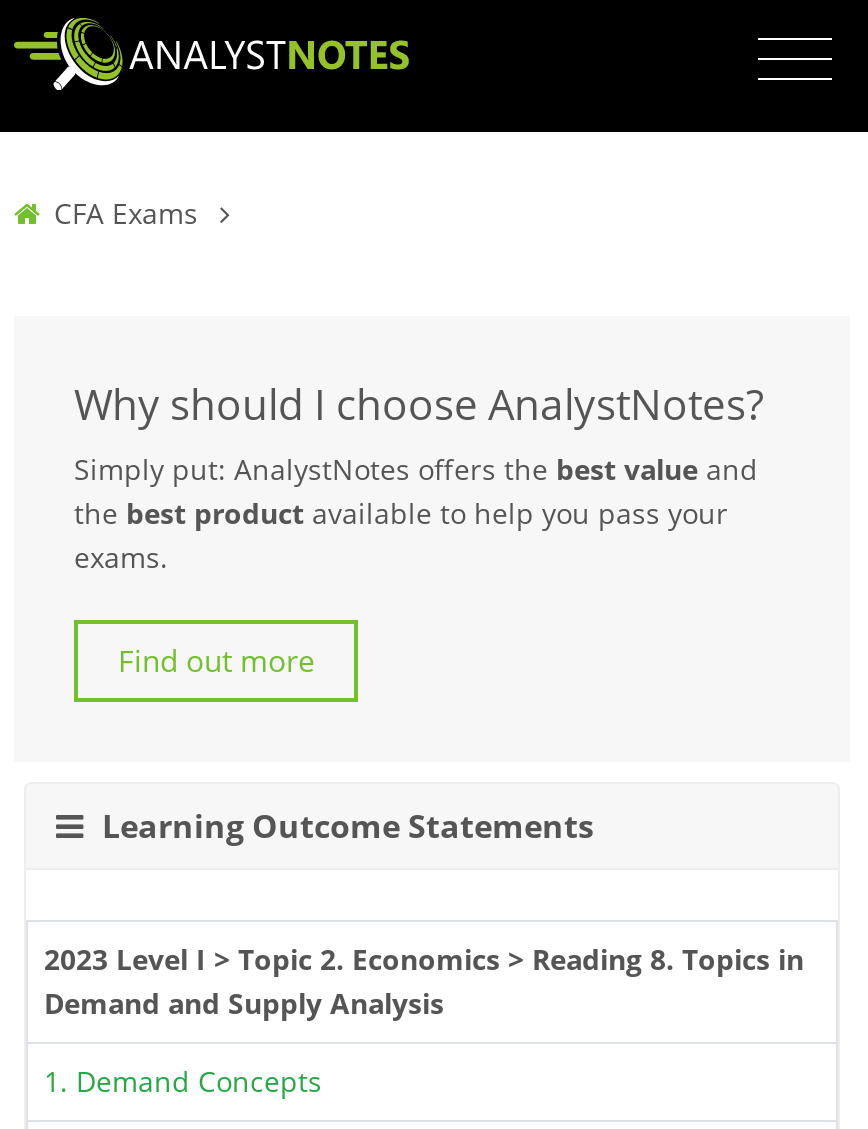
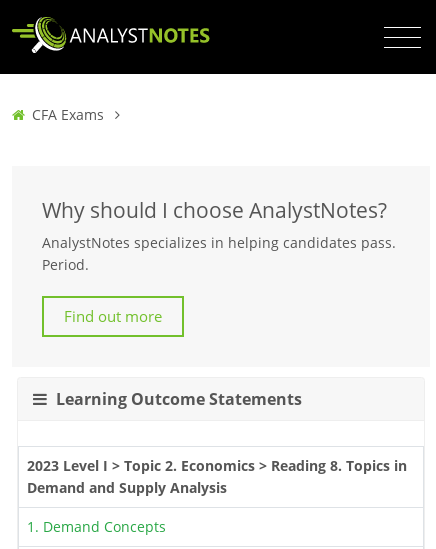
[74,451,758,577] Simply put: AnalystNotes offers the best value and | the best product available to help you pass your | exams. -> [42,233,396,274] AnalystNotes specializes in helping candidates pass. | Period.

